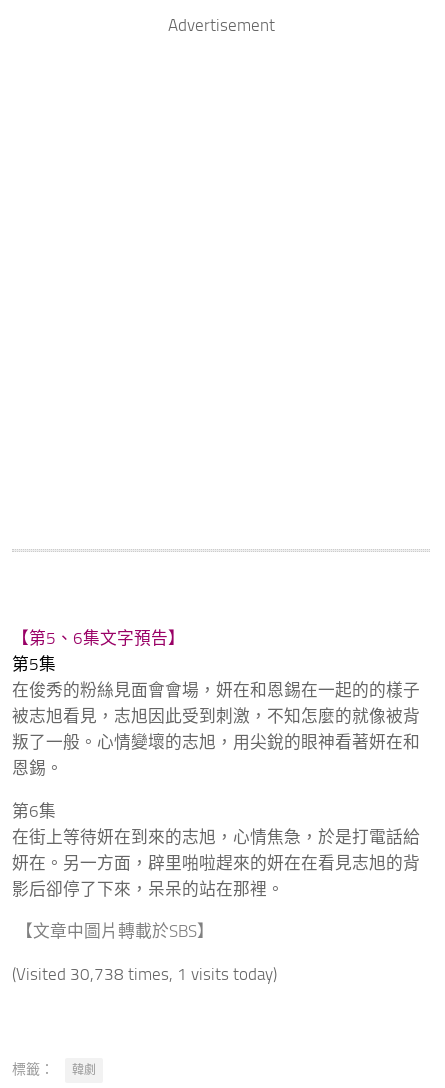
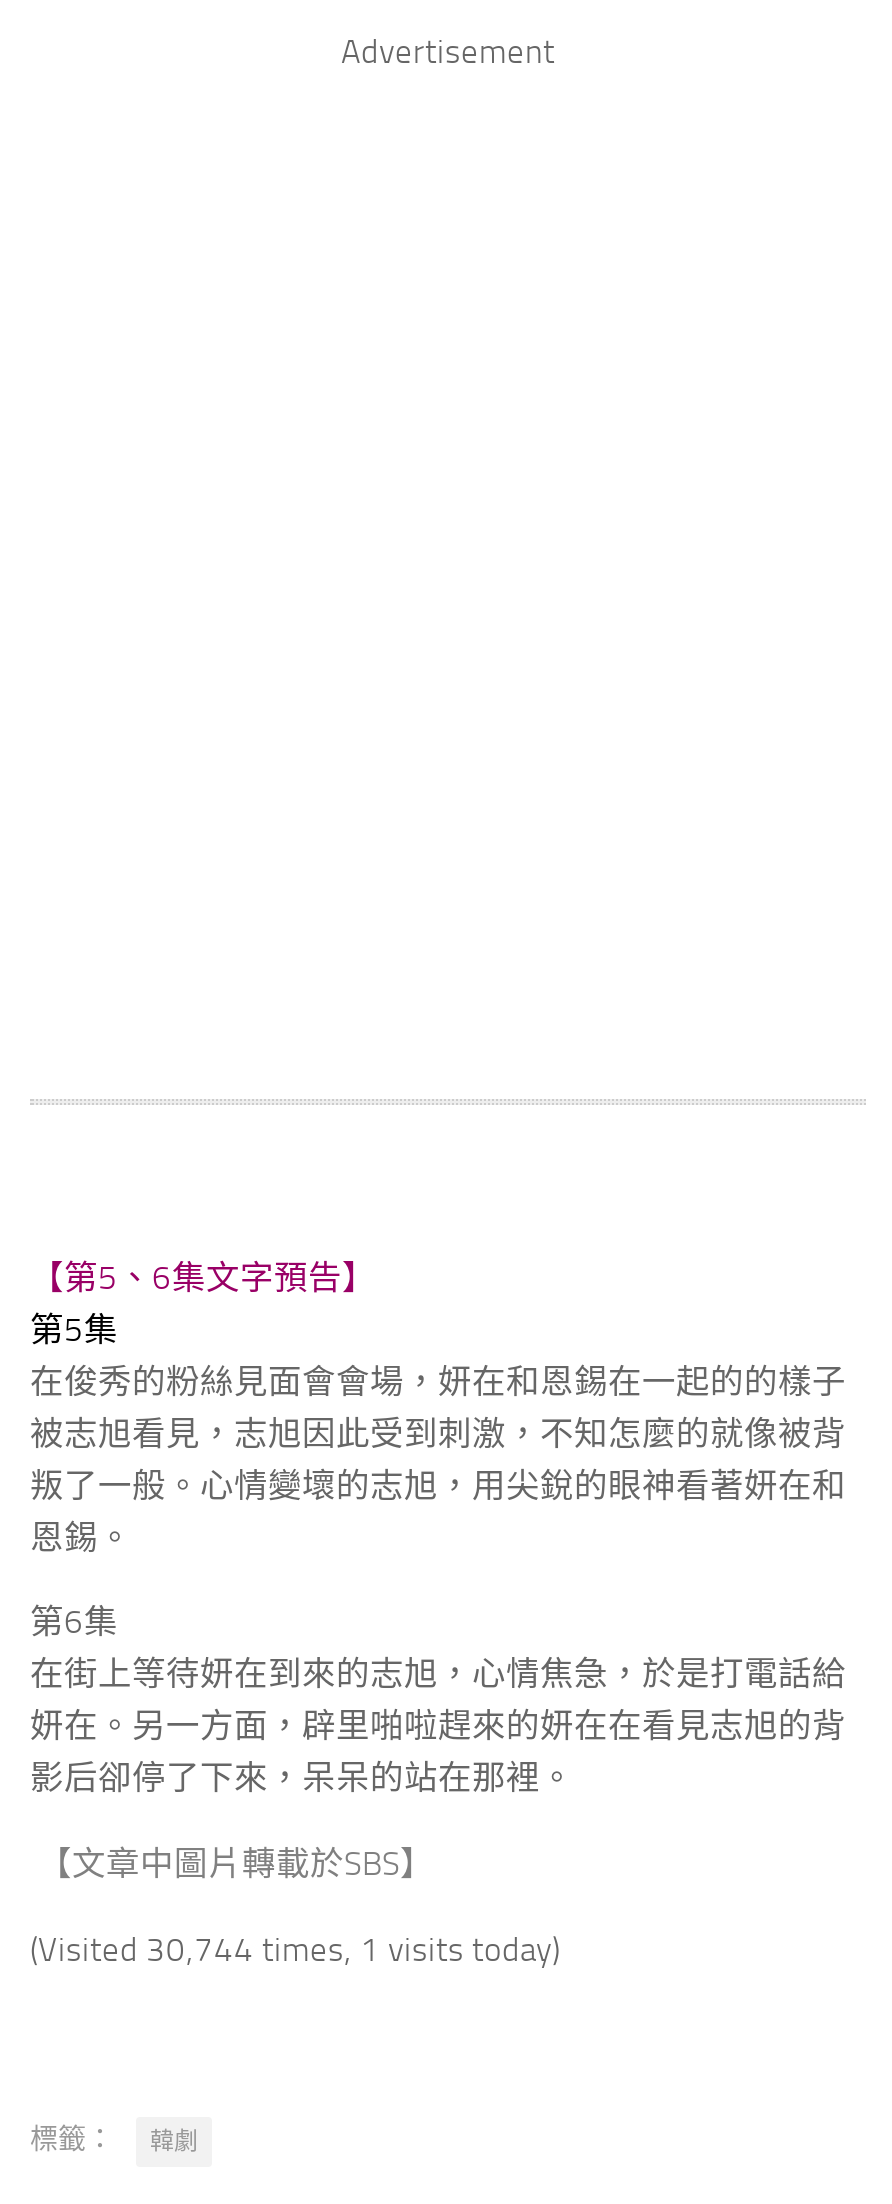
[12,964,277,984] (Visited 30,738 times, 1 visits today) -> [30,1928,560,1968] (Visited 30,744 times, 1 visits today)

